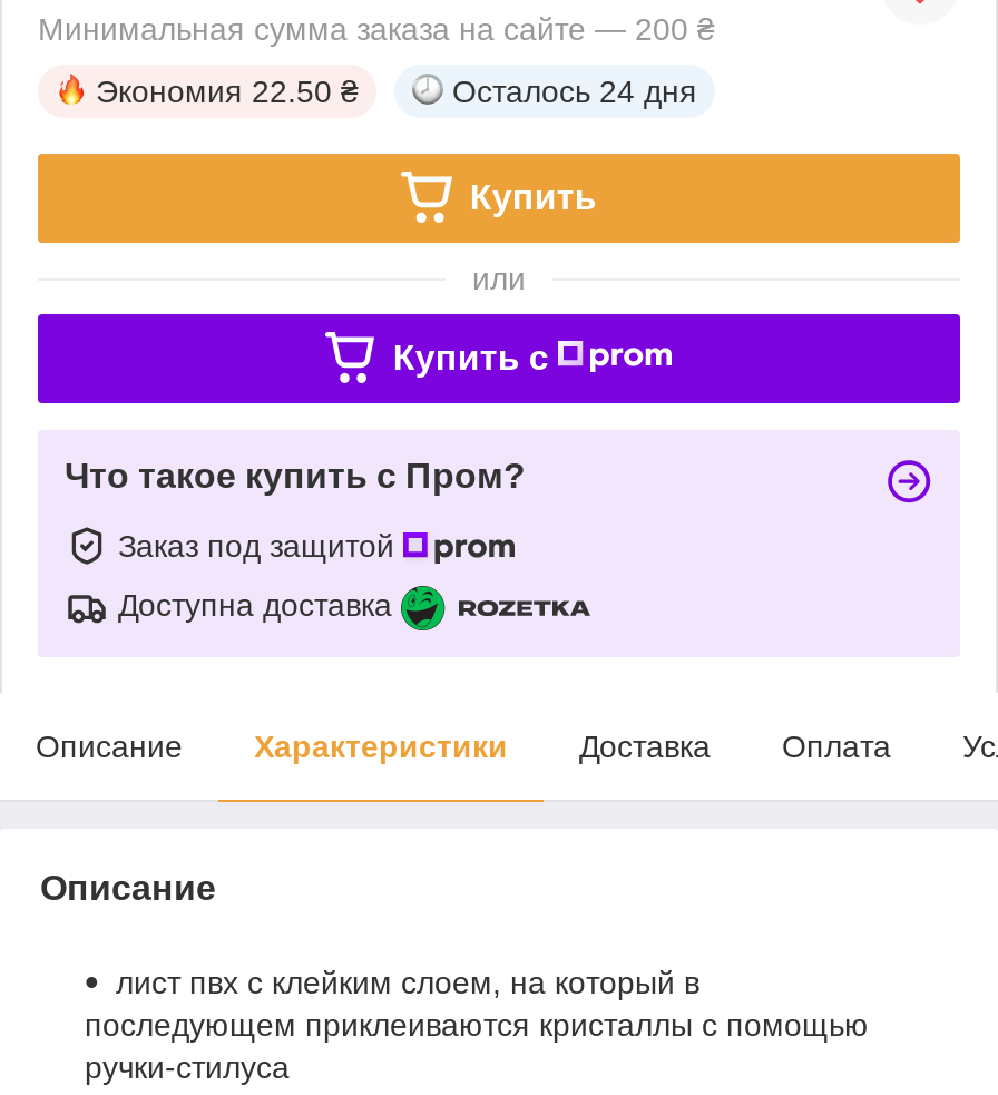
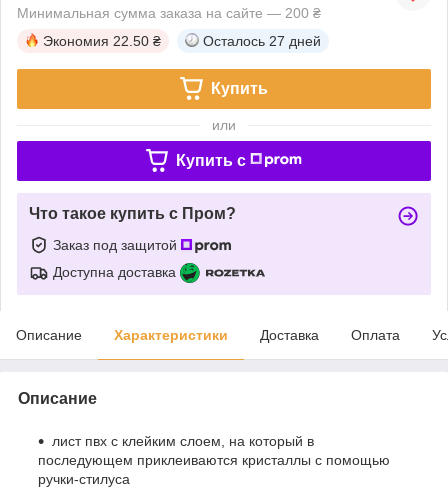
[452,73,697,109] Осталось 24 дня -> [203,33,321,49] Осталось 27 дней

